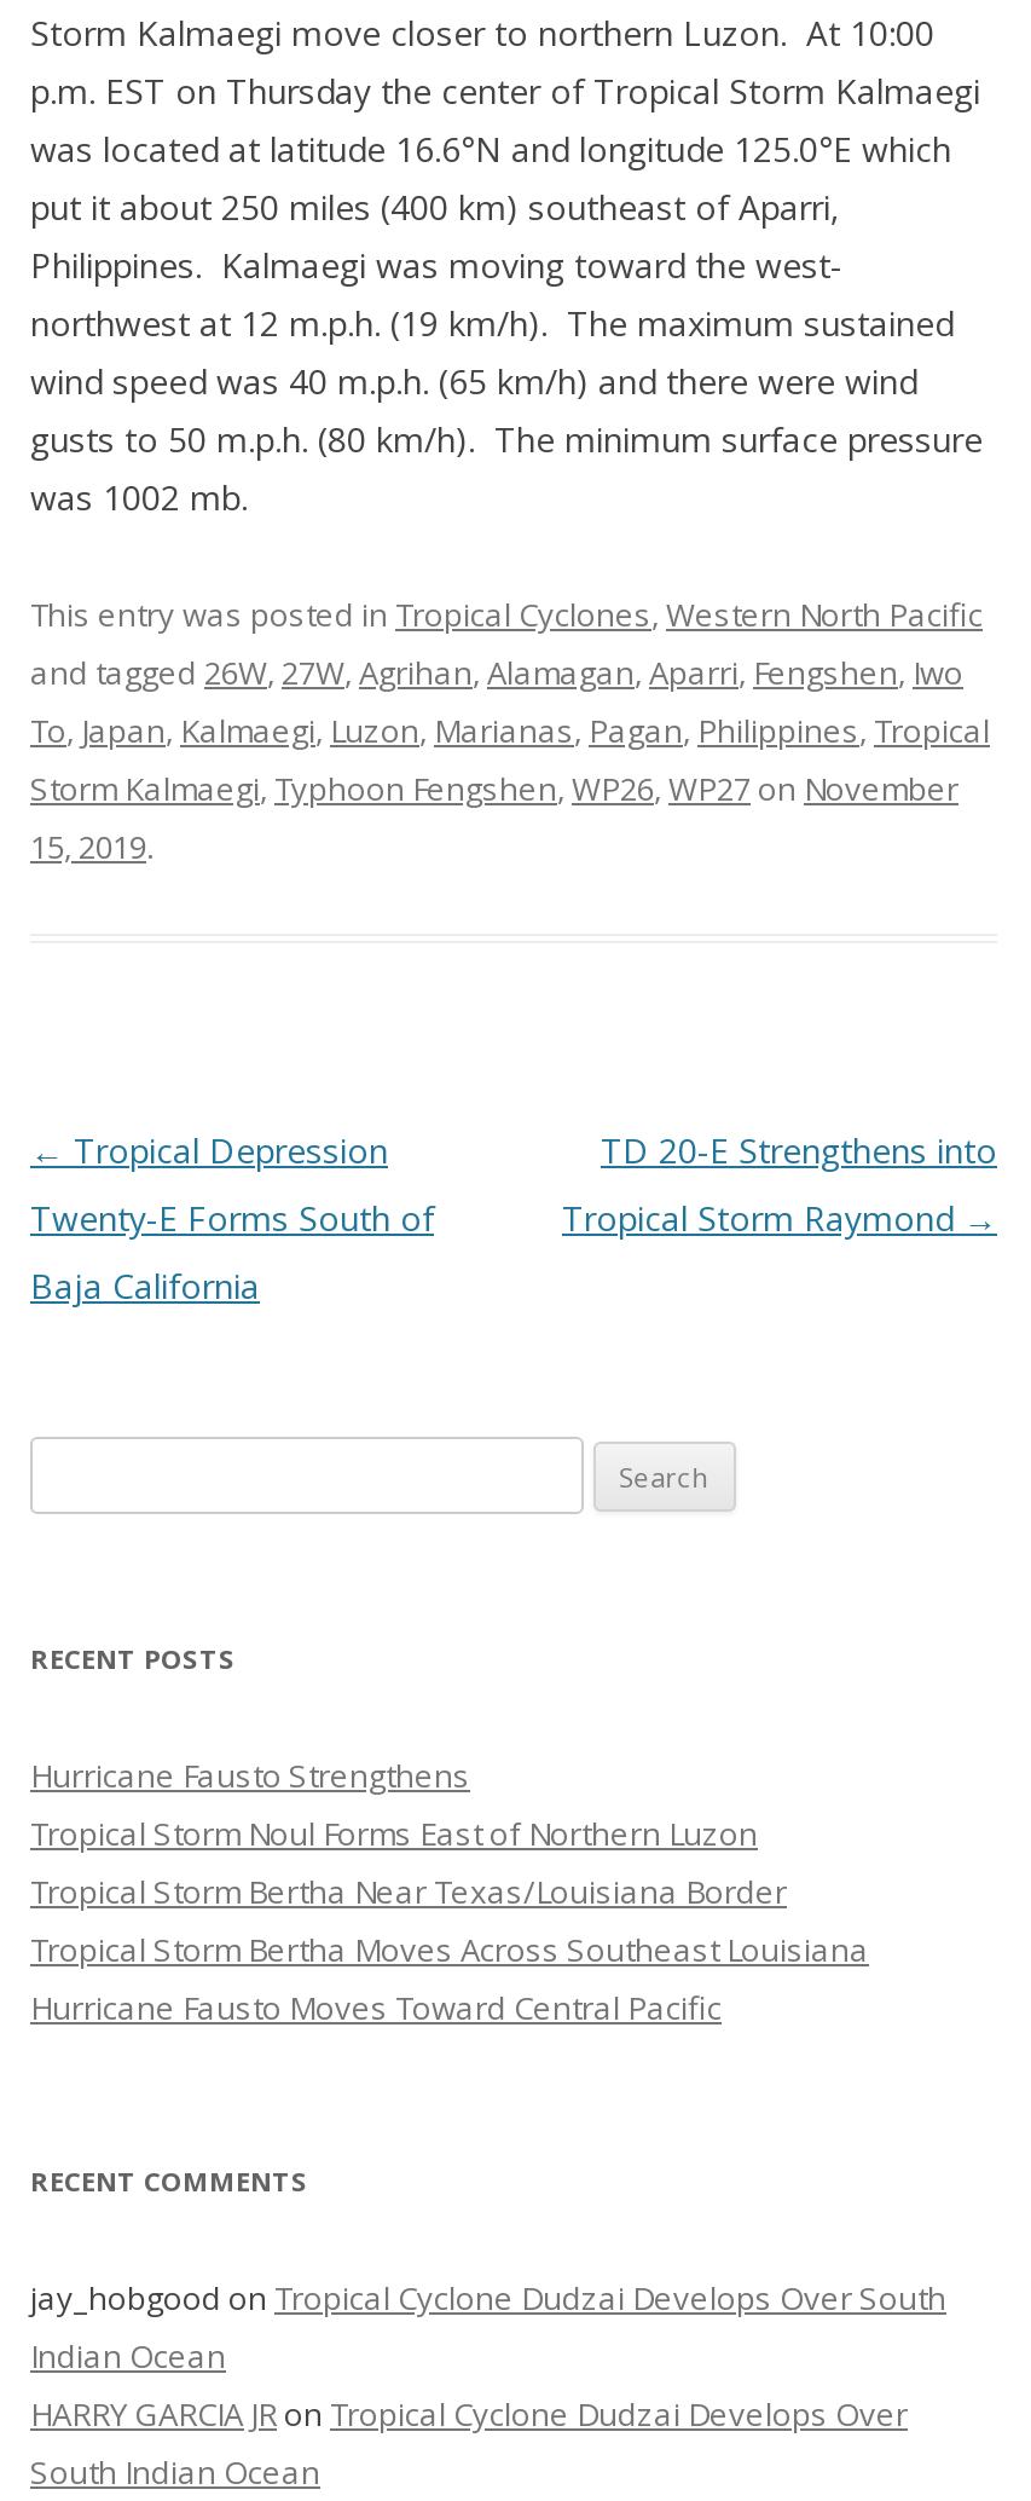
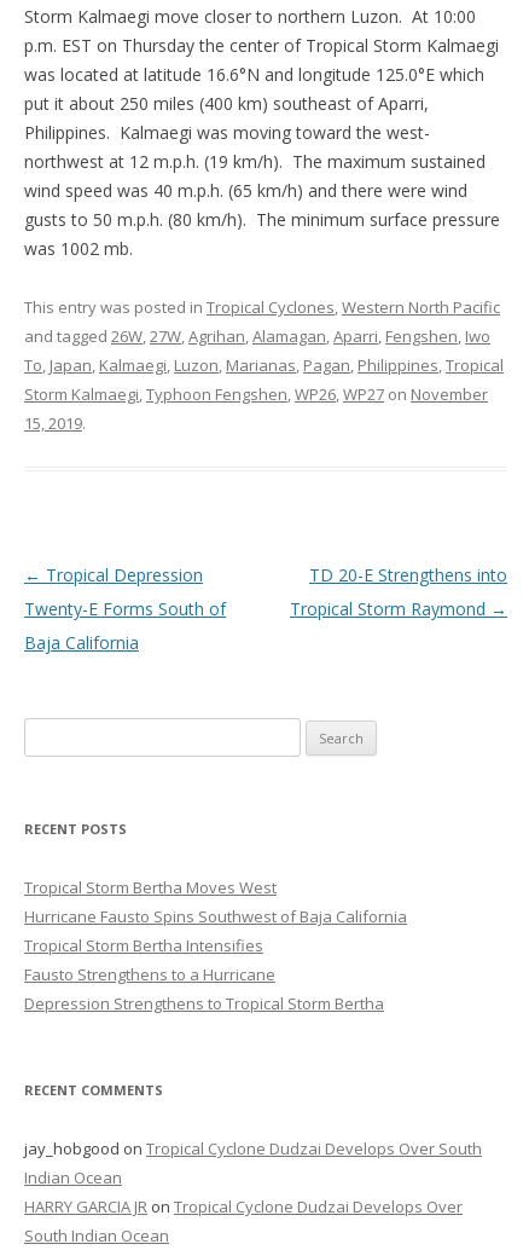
[30,1754,869,2029] Hurricane Fausto Strengthens | Tropical Storm Noul Forms East of Northern Luzon | Tropical Storm Bertha Near Texas/Louisiana Border | Tropical Storm Bertha Moves Across Southeast Louisiana | Hurricane Fausto Moves Toward Central Pacific -> [24,876,407,1014] Tropical Storm Bertha Moves West | Hurricane Fausto Spins Southwest of Baja California | Tropical Storm Bertha Intensifies | Fausto Strengthens to a Hurricane | Depression Strengthens to Tropical Storm Bertha

